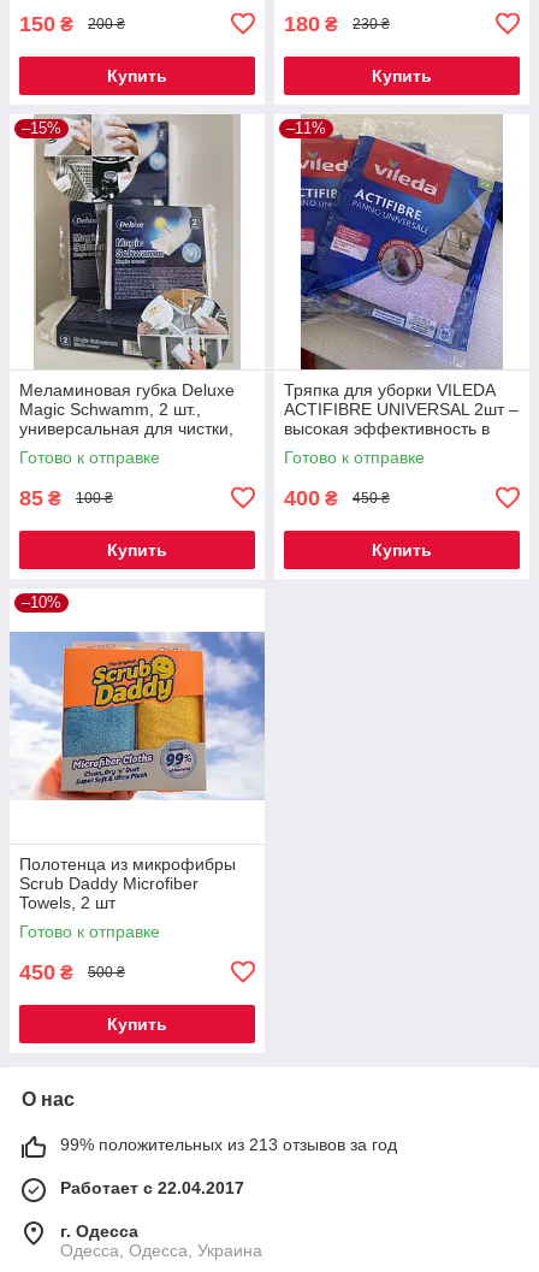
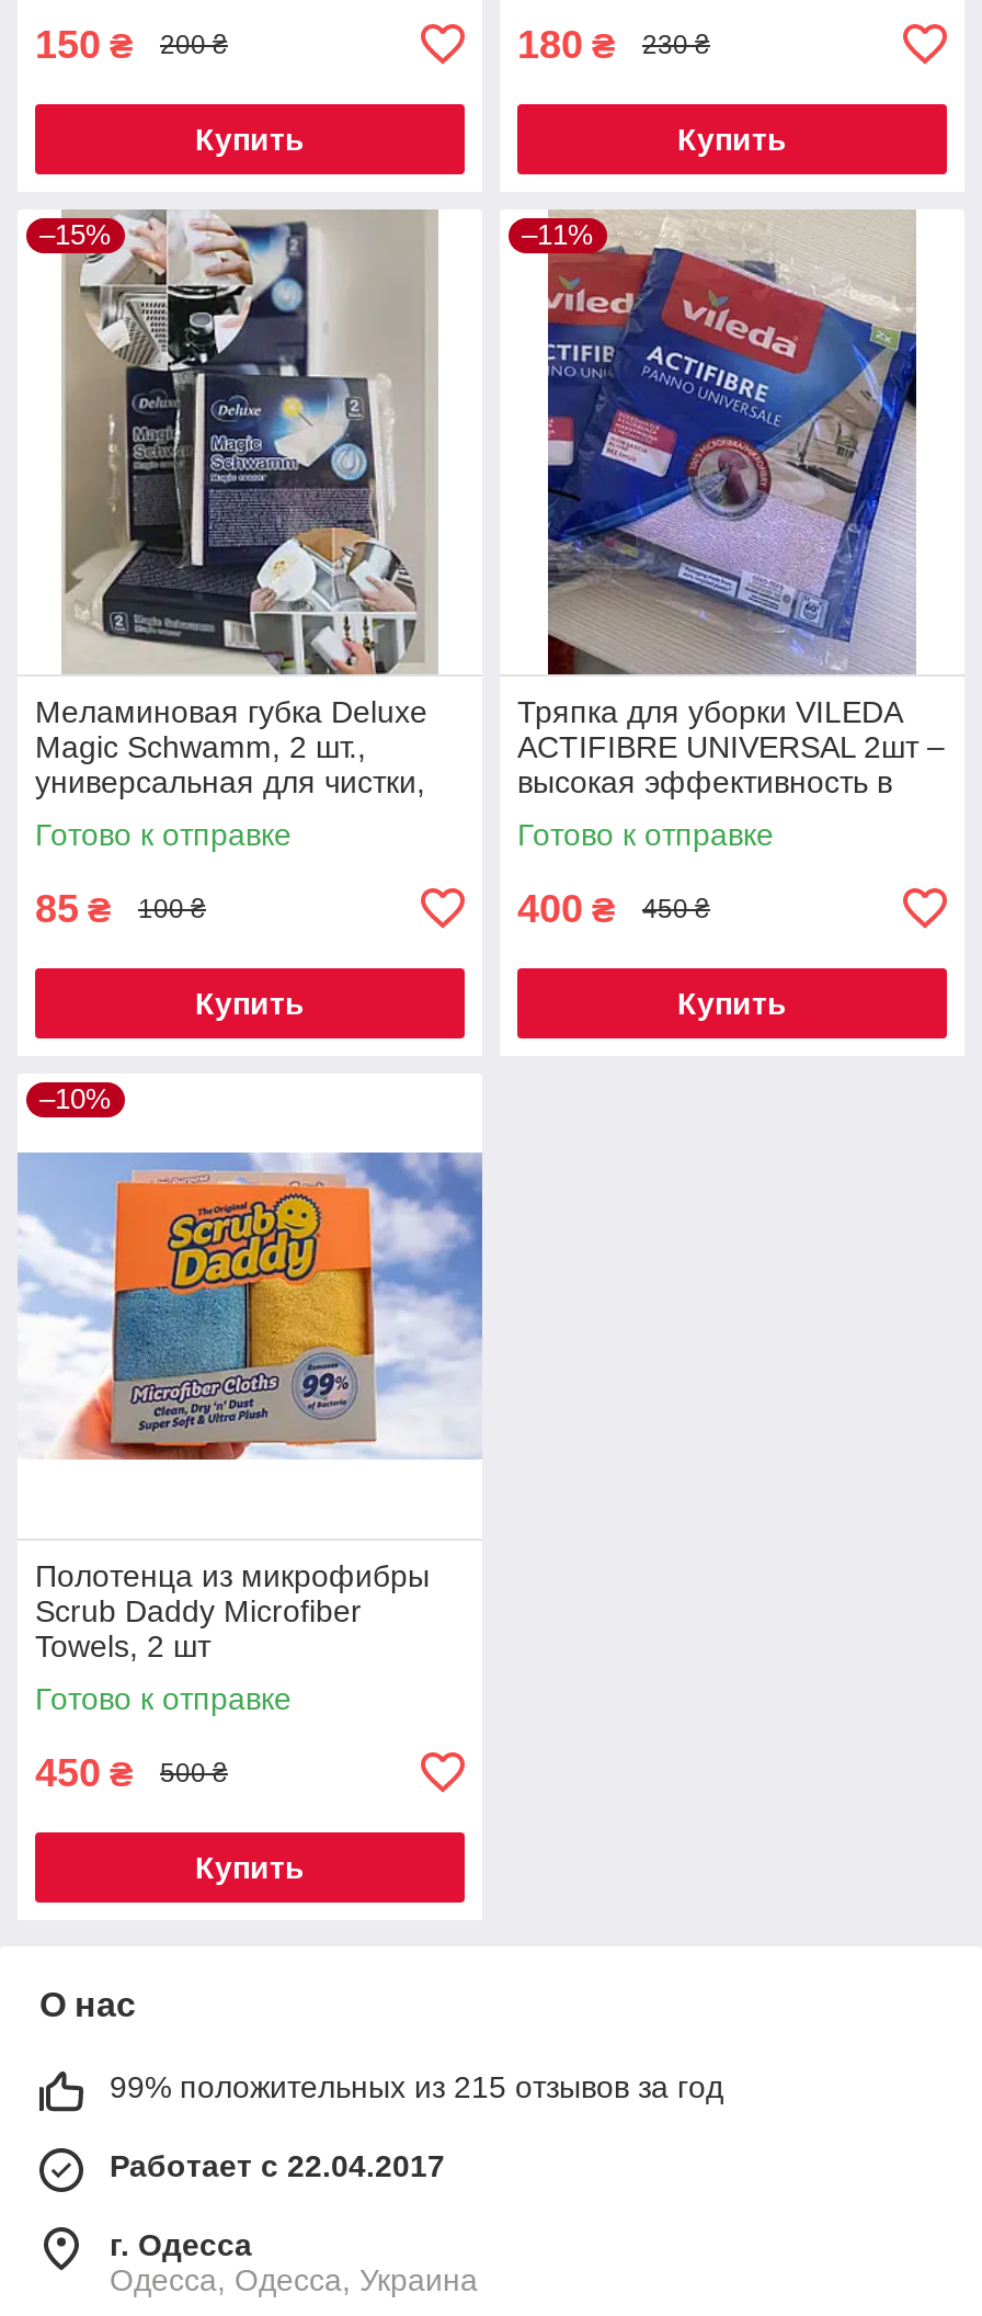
[60,1135,397,1154] 99% положительных из 213 отзывов за год -> [110,2069,723,2104] 99% положительных из 215 отзывов за год

